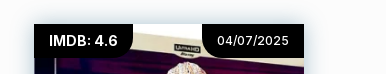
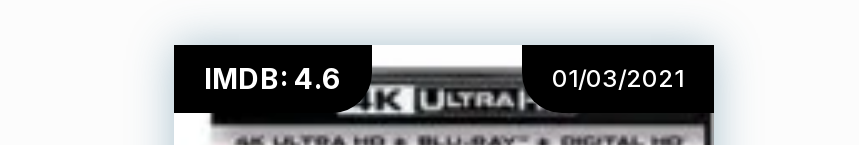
[217,33,289,48] 04/07/2025 -> [552,64,684,94] 01/03/2021

